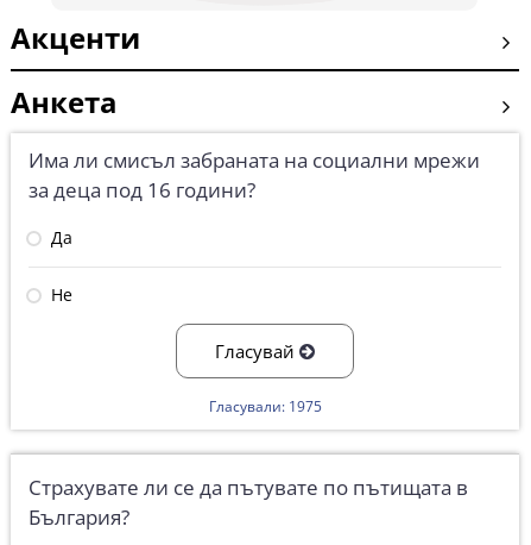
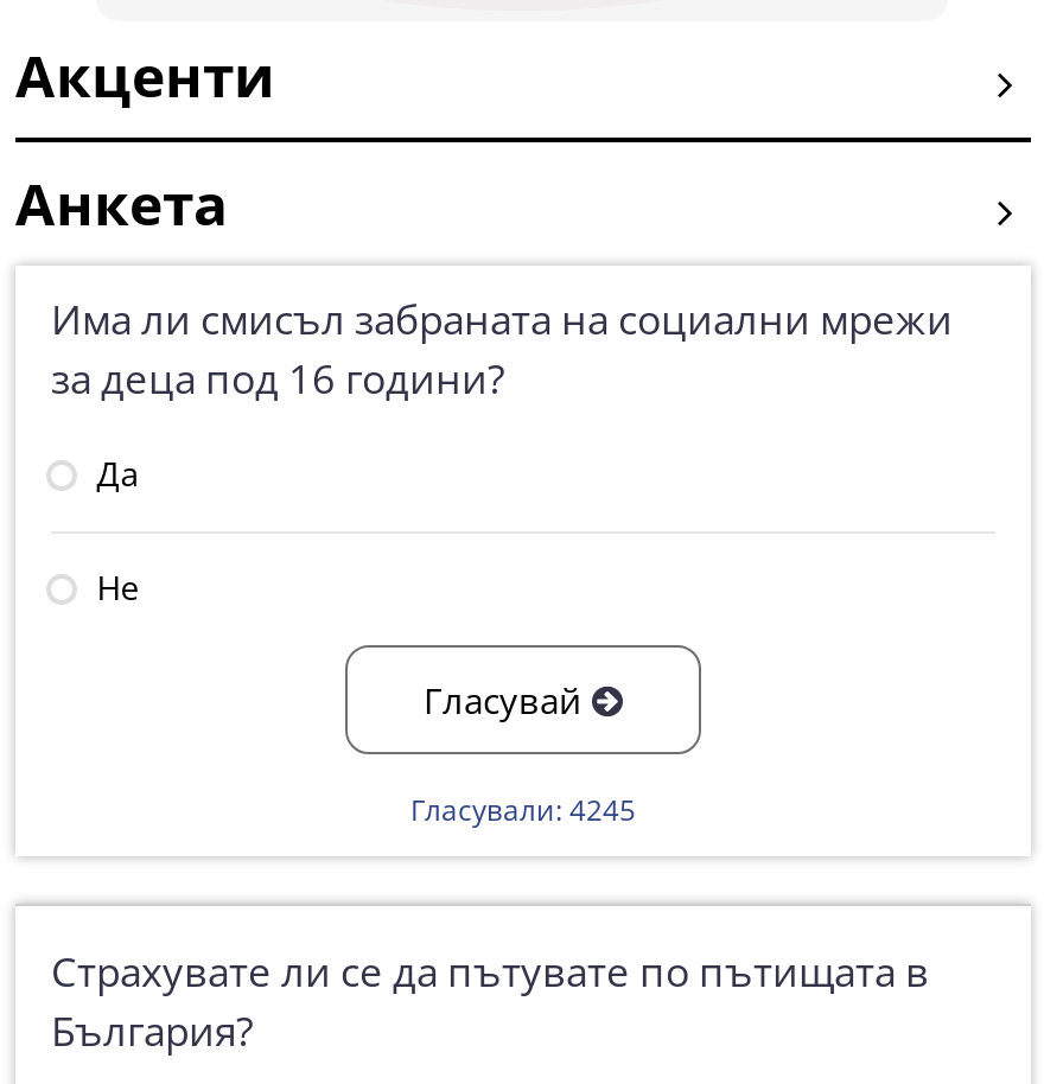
[208,396,321,416] Гласували: 1975 -> [410,789,636,829] Гласували: 4245

